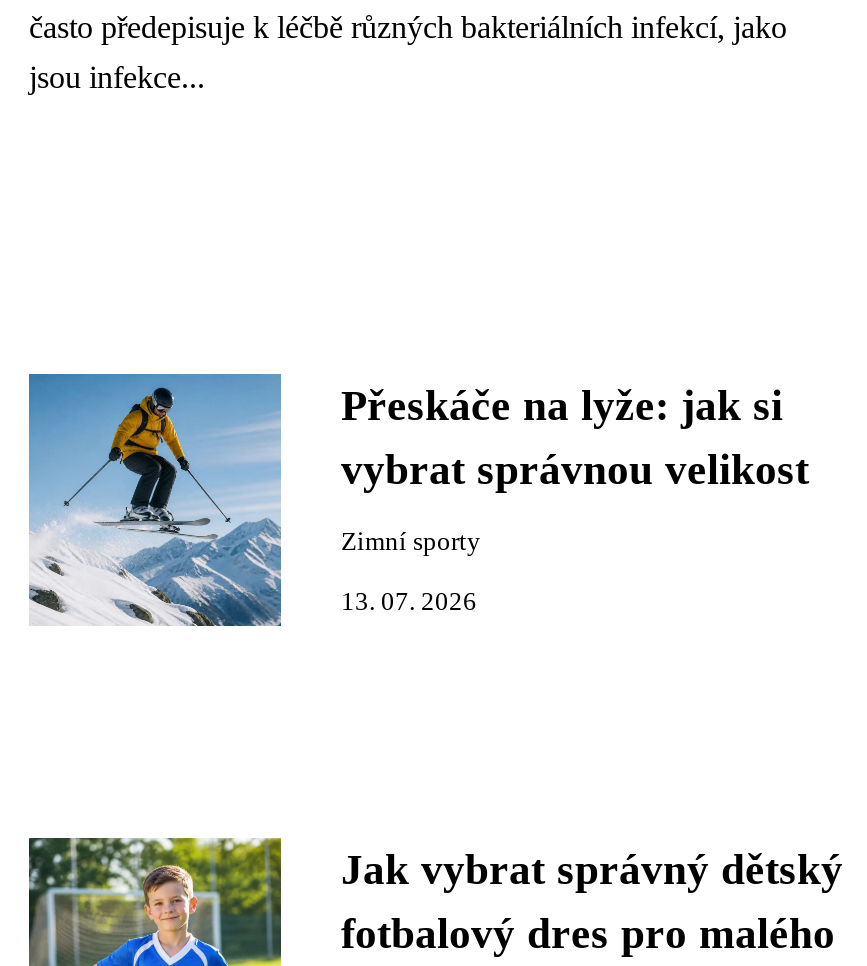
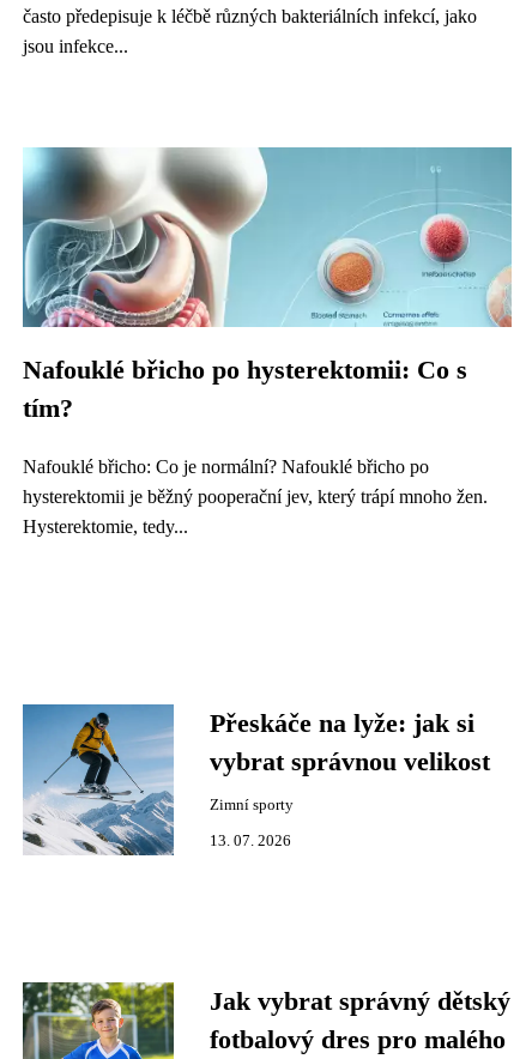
none -> [22,146,513,537] [image] | Nafouklé břicho po hysterektomii: Co s | tím? | Nafouklé břicho: Co je normální? Nafouklé břicho po | hysterektomii je běžný pooperační jev, který trápí mnoho žen. | Hysterektomie, tedy...

